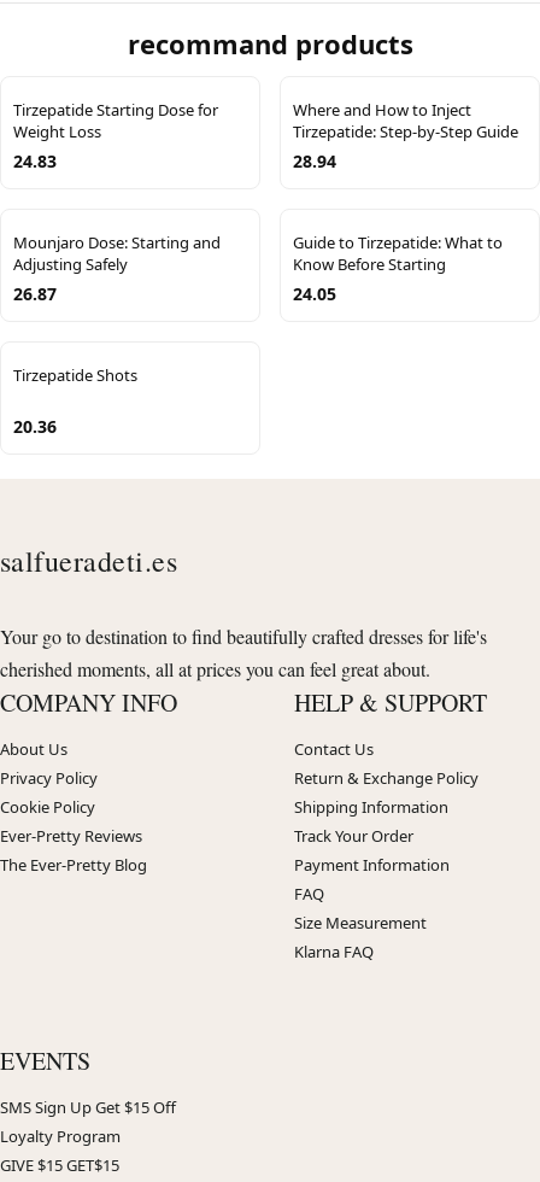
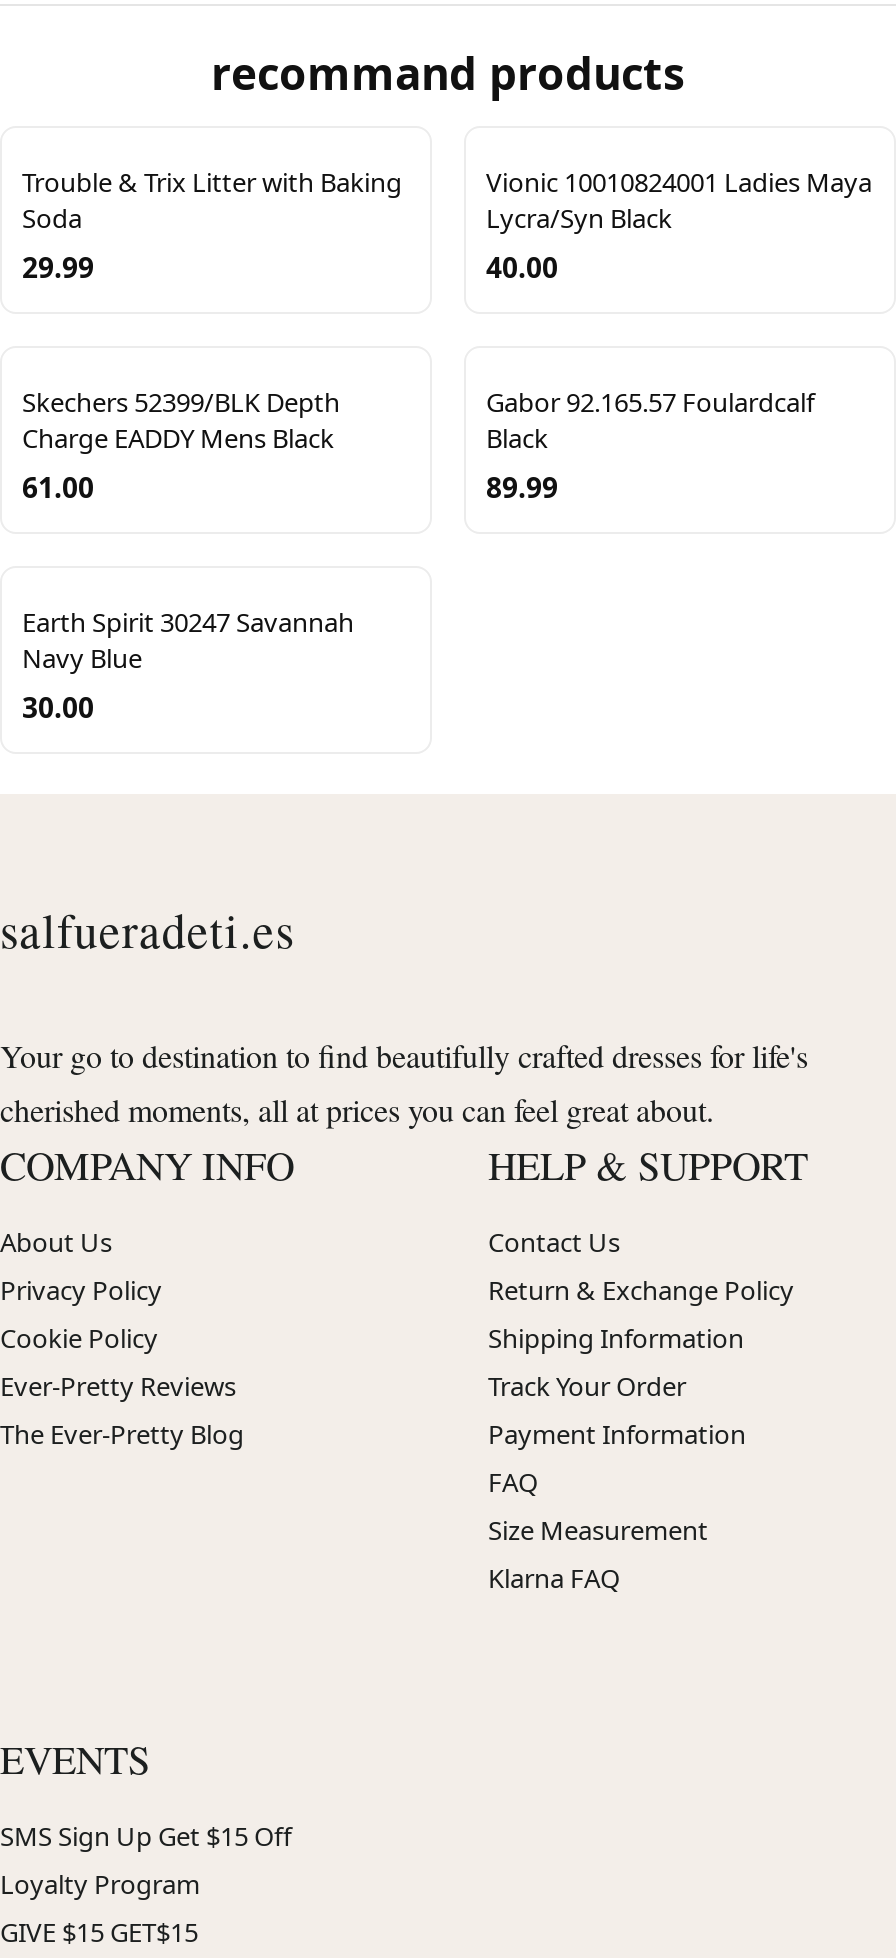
[13,99,218,172] Tirzepatide Starting Dose for | Weight Loss | 24.83 -> [22,163,402,285] Trouble & Trix Litter with Baking | Soda | 29.99
[293,99,518,172] Where and How to Inject | Tirzepatide: Step-by-Step Guide | 28.94 -> [486,163,872,285] Vionic 10010824001 Ladies Maya | Lycra/Syn Black | 40.00
[13,232,221,305] Mounjaro Dose: Starting and | Adjusting Safely | 26.87 -> [22,383,340,505] Skechers 52399/BLK Depth | Charge EADDY Mens Black | 61.00
[293,232,503,305] Guide to Tirzepatide: What to | Know Before Starting | 24.05 -> [486,383,814,505] Gabor 92.165.57 Foulardcalf | Black | 89.99
[13,364,137,438] Tirzepatide Shots | 20.36 -> [22,603,354,725] Earth Spirit 30247 Savannah | Navy Blue | 30.00

